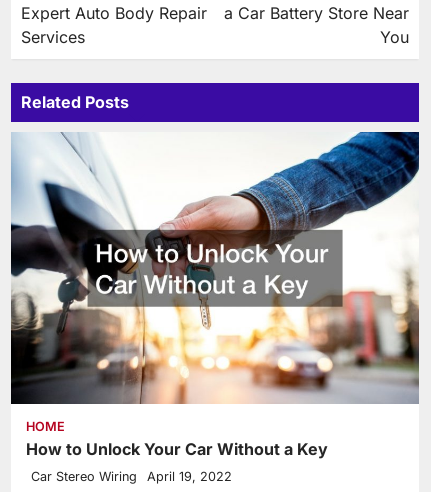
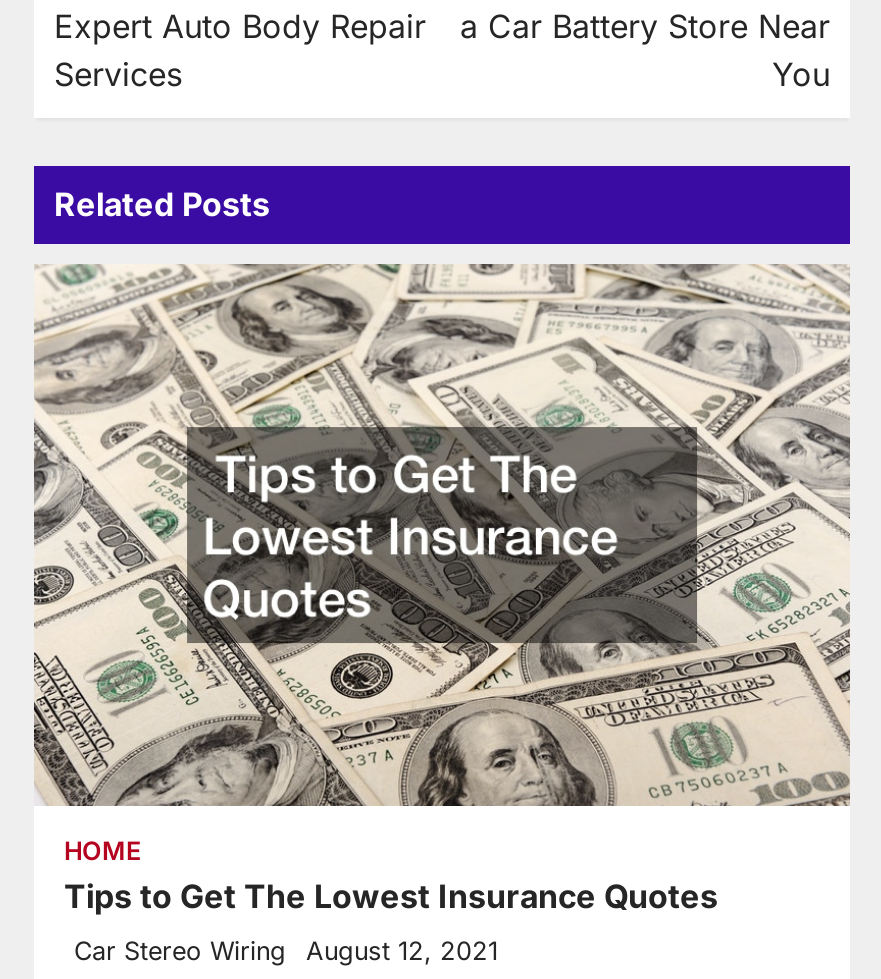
[10,131,420,459] [image] | How to Unlock Your Car Without a Key -> [32,262,852,916] [image] | Tips to Get The Lowest Insurance Quotes
[31,469,232,484] Car Stereo Wiring April 19, 2022 -> [74,936,498,966] Car Stereo Wiring August 12, 2021

